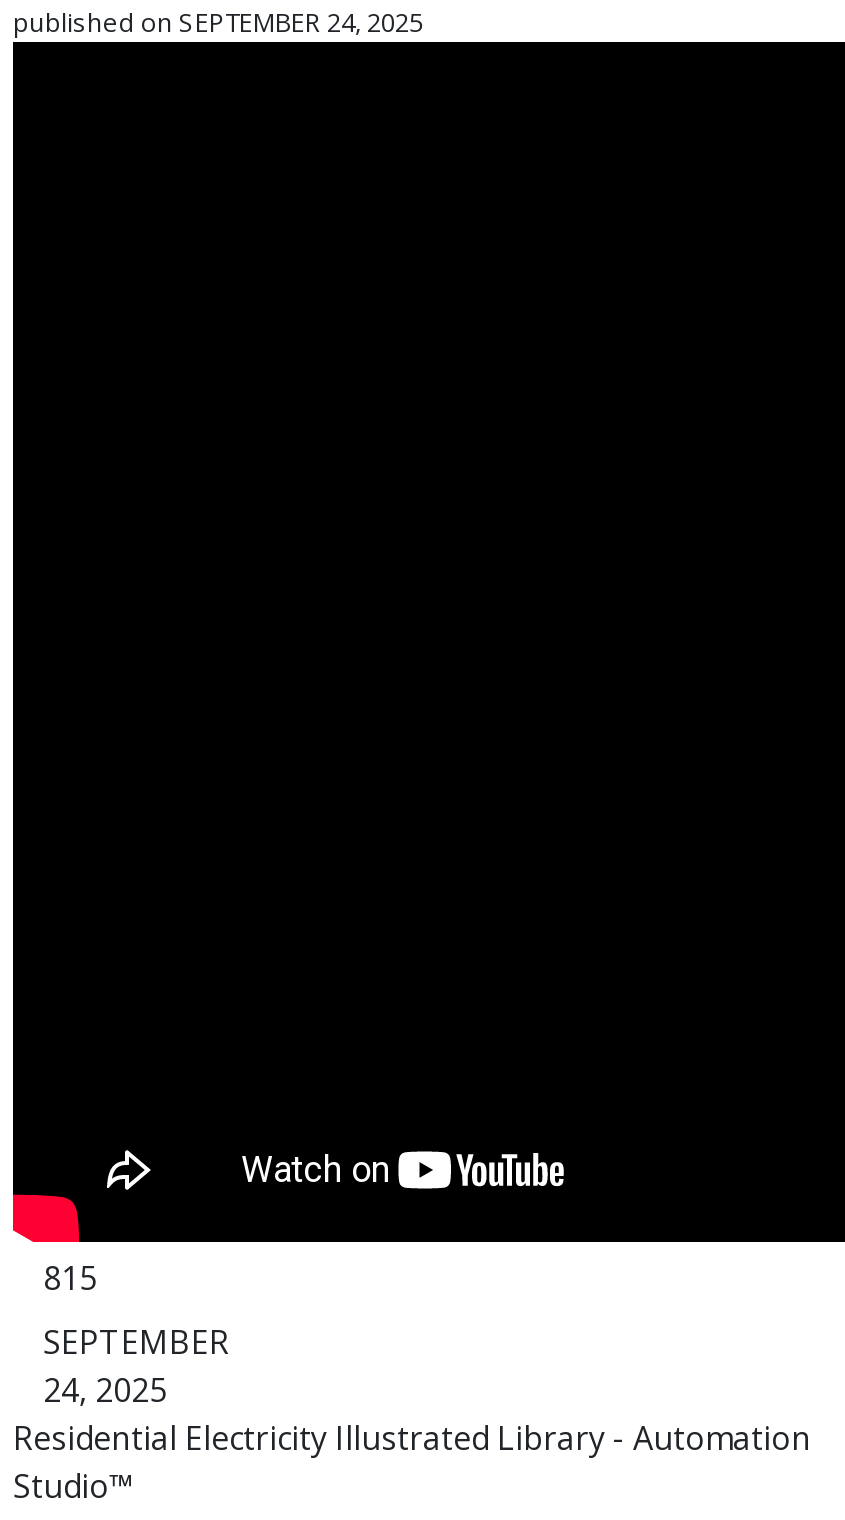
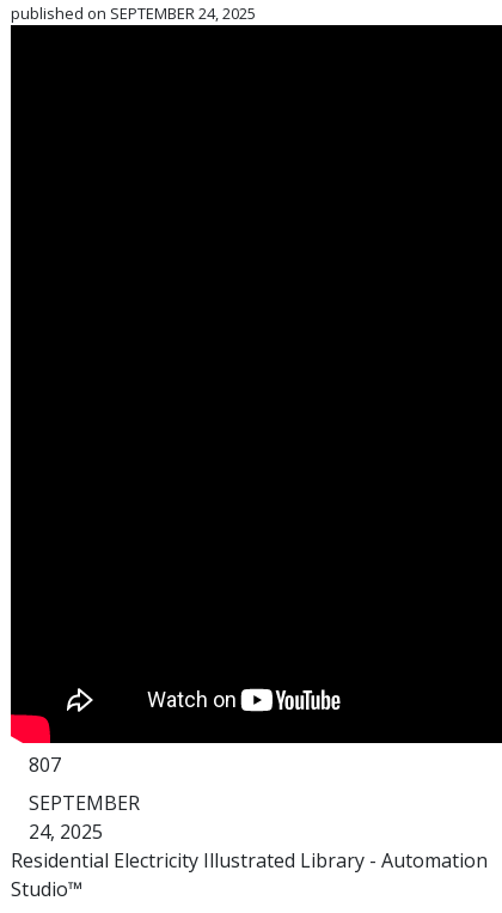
[43,1257,97,1301] 815 -> [29,752,61,778] 807

